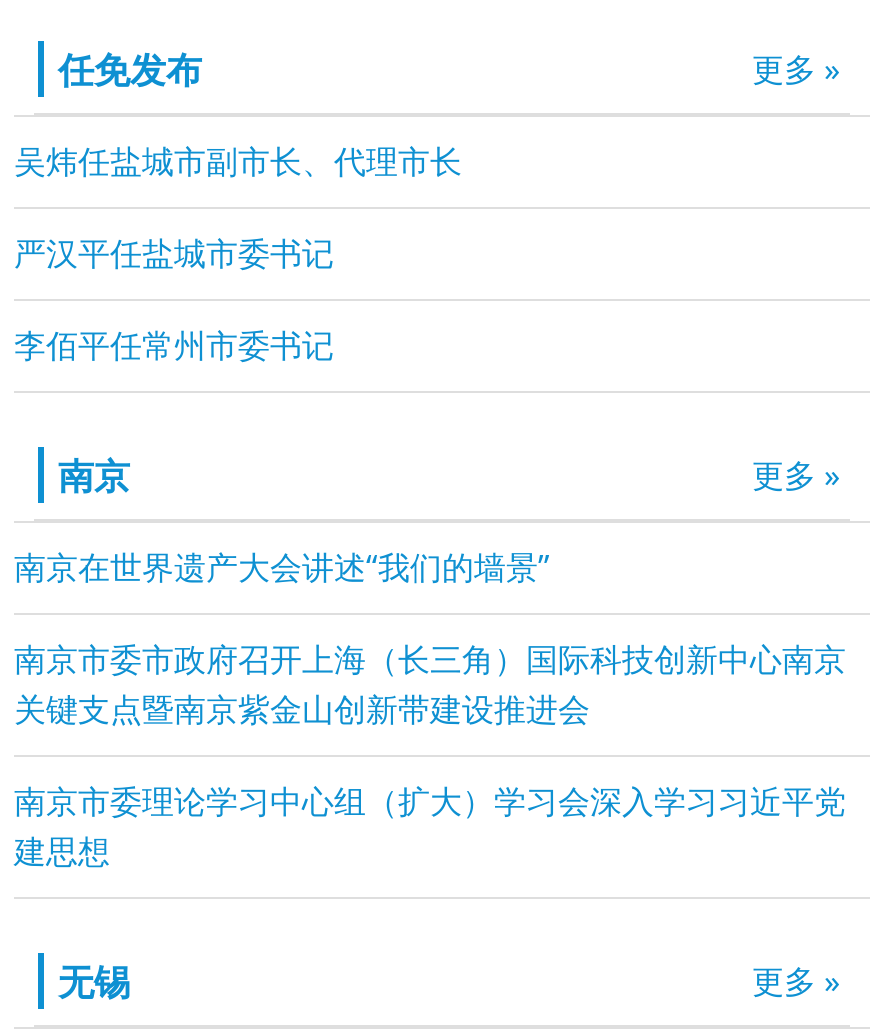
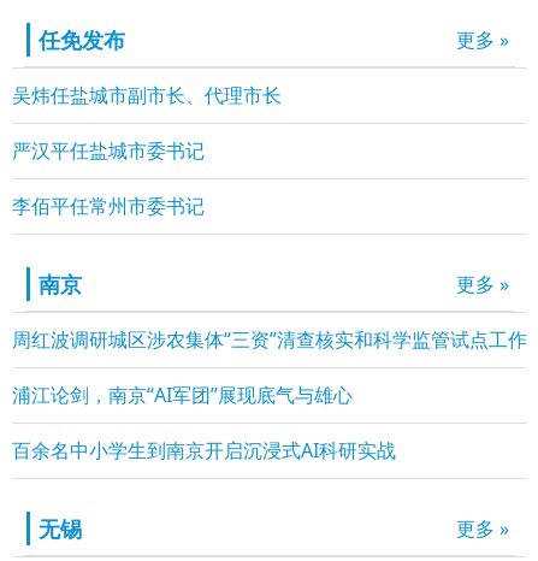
[14,545,550,589] 南京在世界遗产大会讲述“我们的墙景” -> [12,326,527,352] 周红波调研城区涉农集体“三资”清查核实和科学监管试点工作
[14,637,846,731] 南京市委市政府召开上海（长三角）国际科技创新中心南京 | 关键支点暨南京紫金山创新带建设推进会 -> [12,381,353,408] 浦江论剑，南京“AI军团”展现底气与雄心
[14,779,846,873] 南京市委理论学习中心组（扩大）学习会深入学习习近平党 | 建思想 -> [12,436,396,463] 百余名中小学生到南京开启沉浸式AI科研实战

